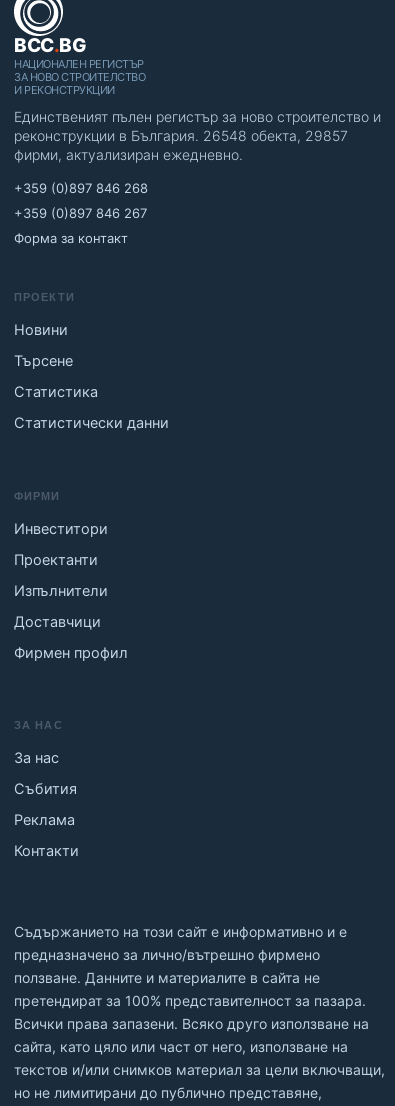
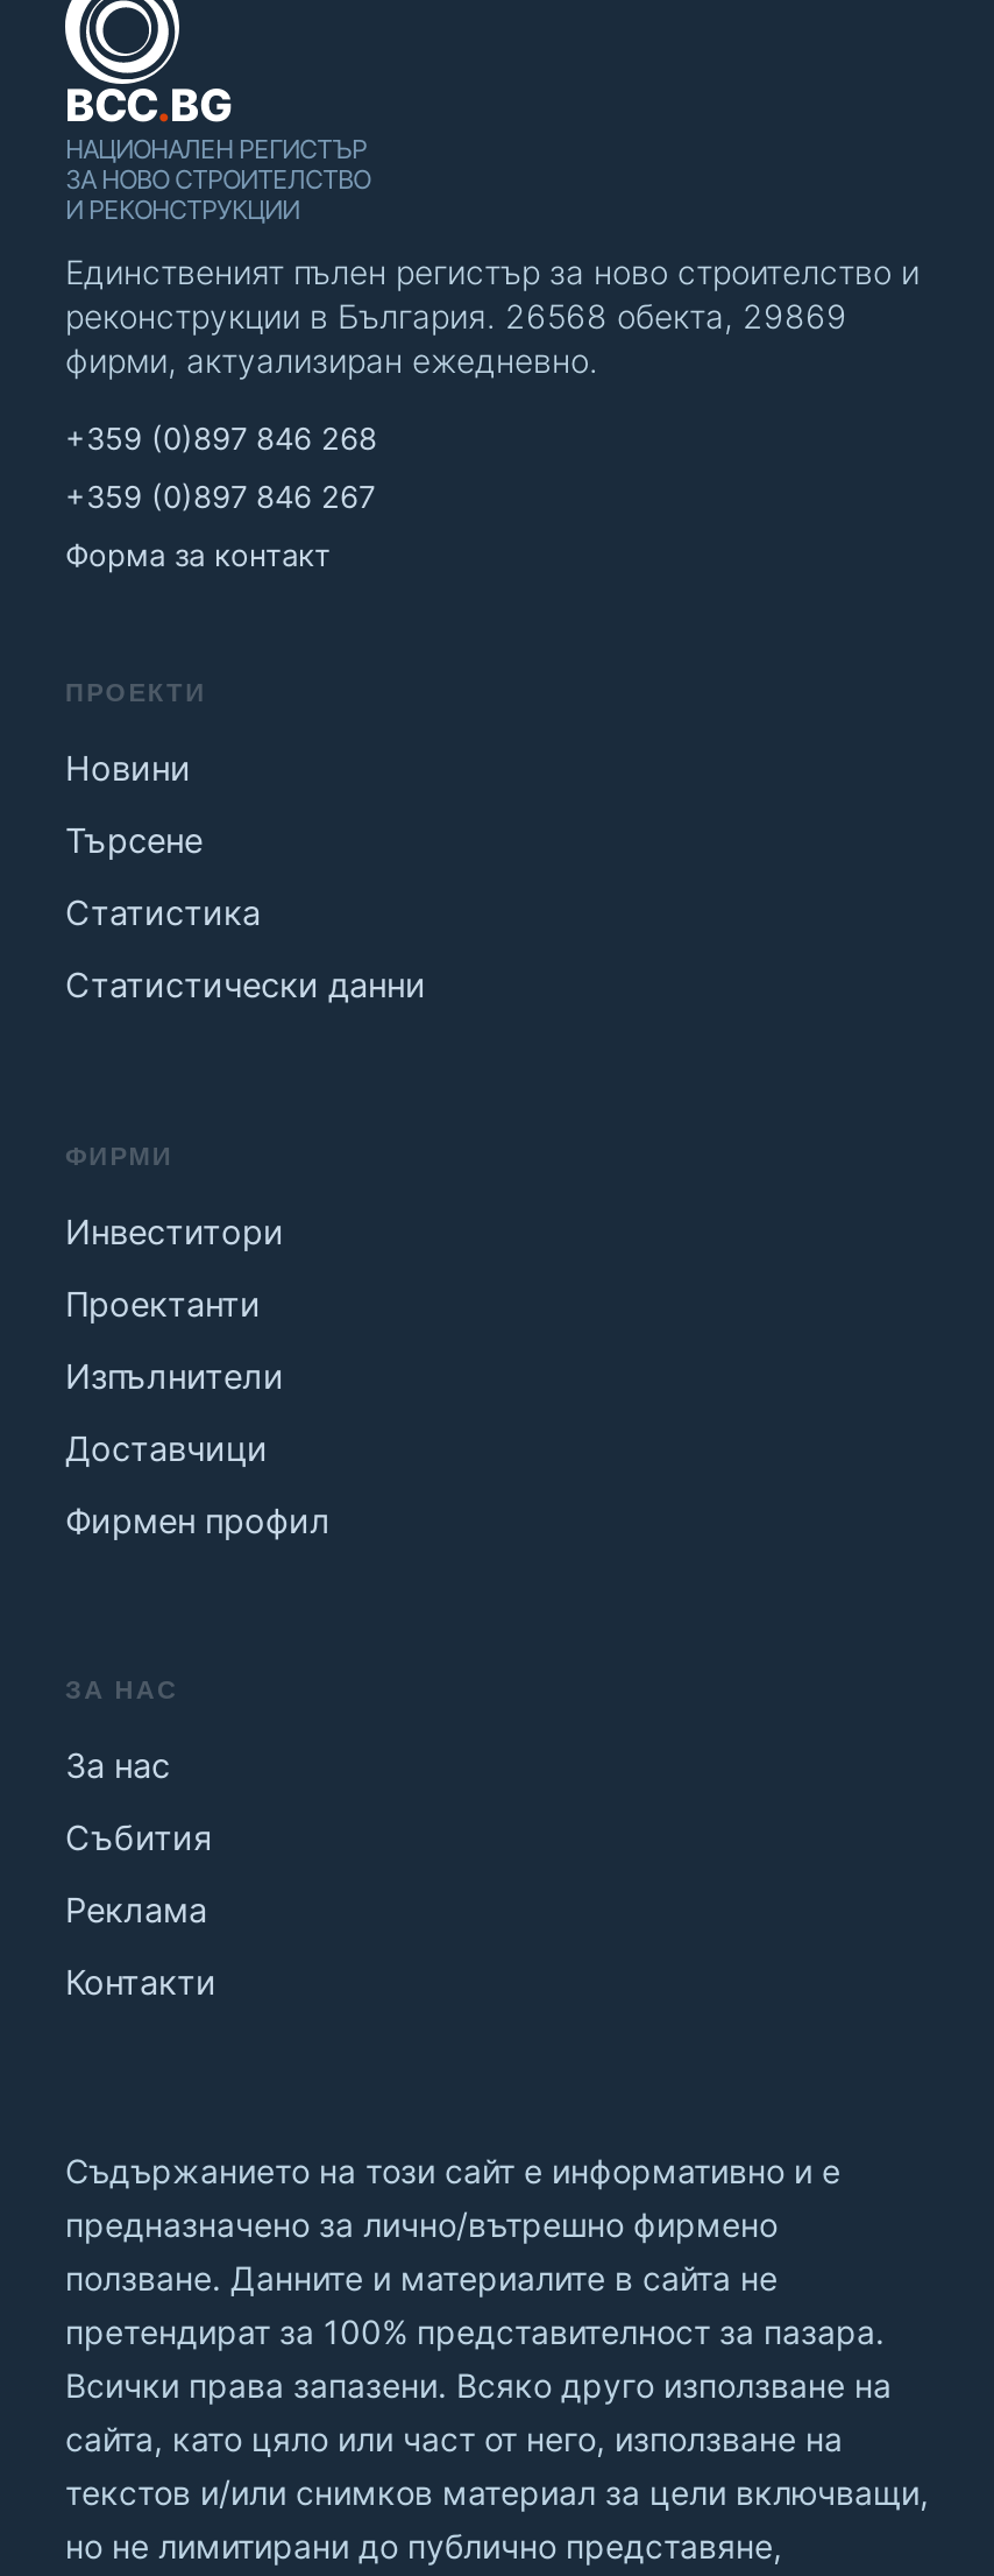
[14,127,348,144] реконструкции в България. 26548 обекта, 29857 -> [65,297,847,336] реконструкции в България. 26568 обекта, 29869

